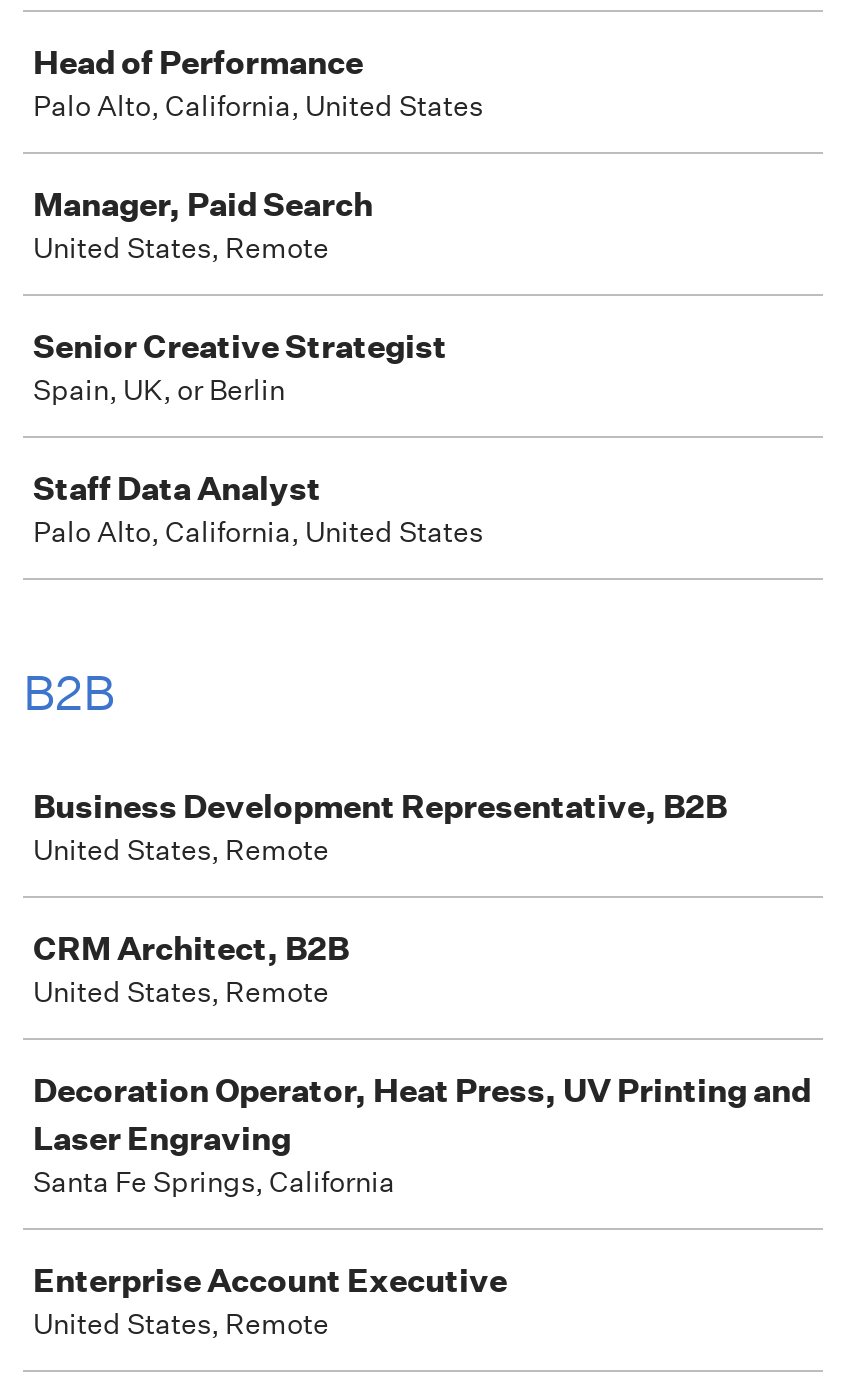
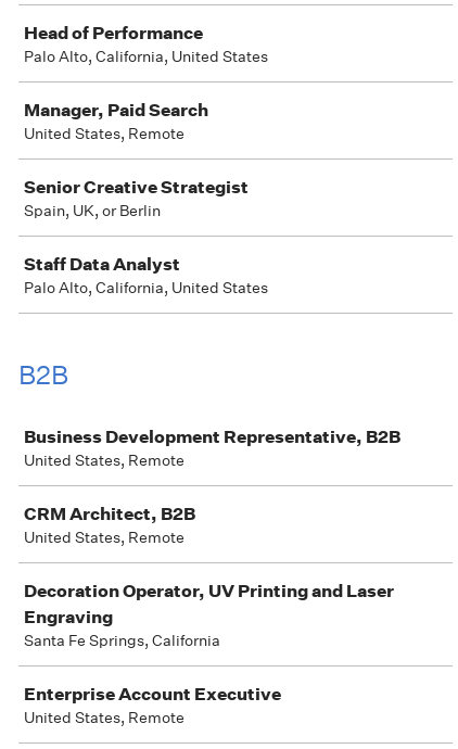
[33,1070,811,1158] Decoration Operator, Heat Press, UV Printing and | Laser Engraving -> [24,580,394,627] Decoration Operator, UV Printing and Laser | Engraving

